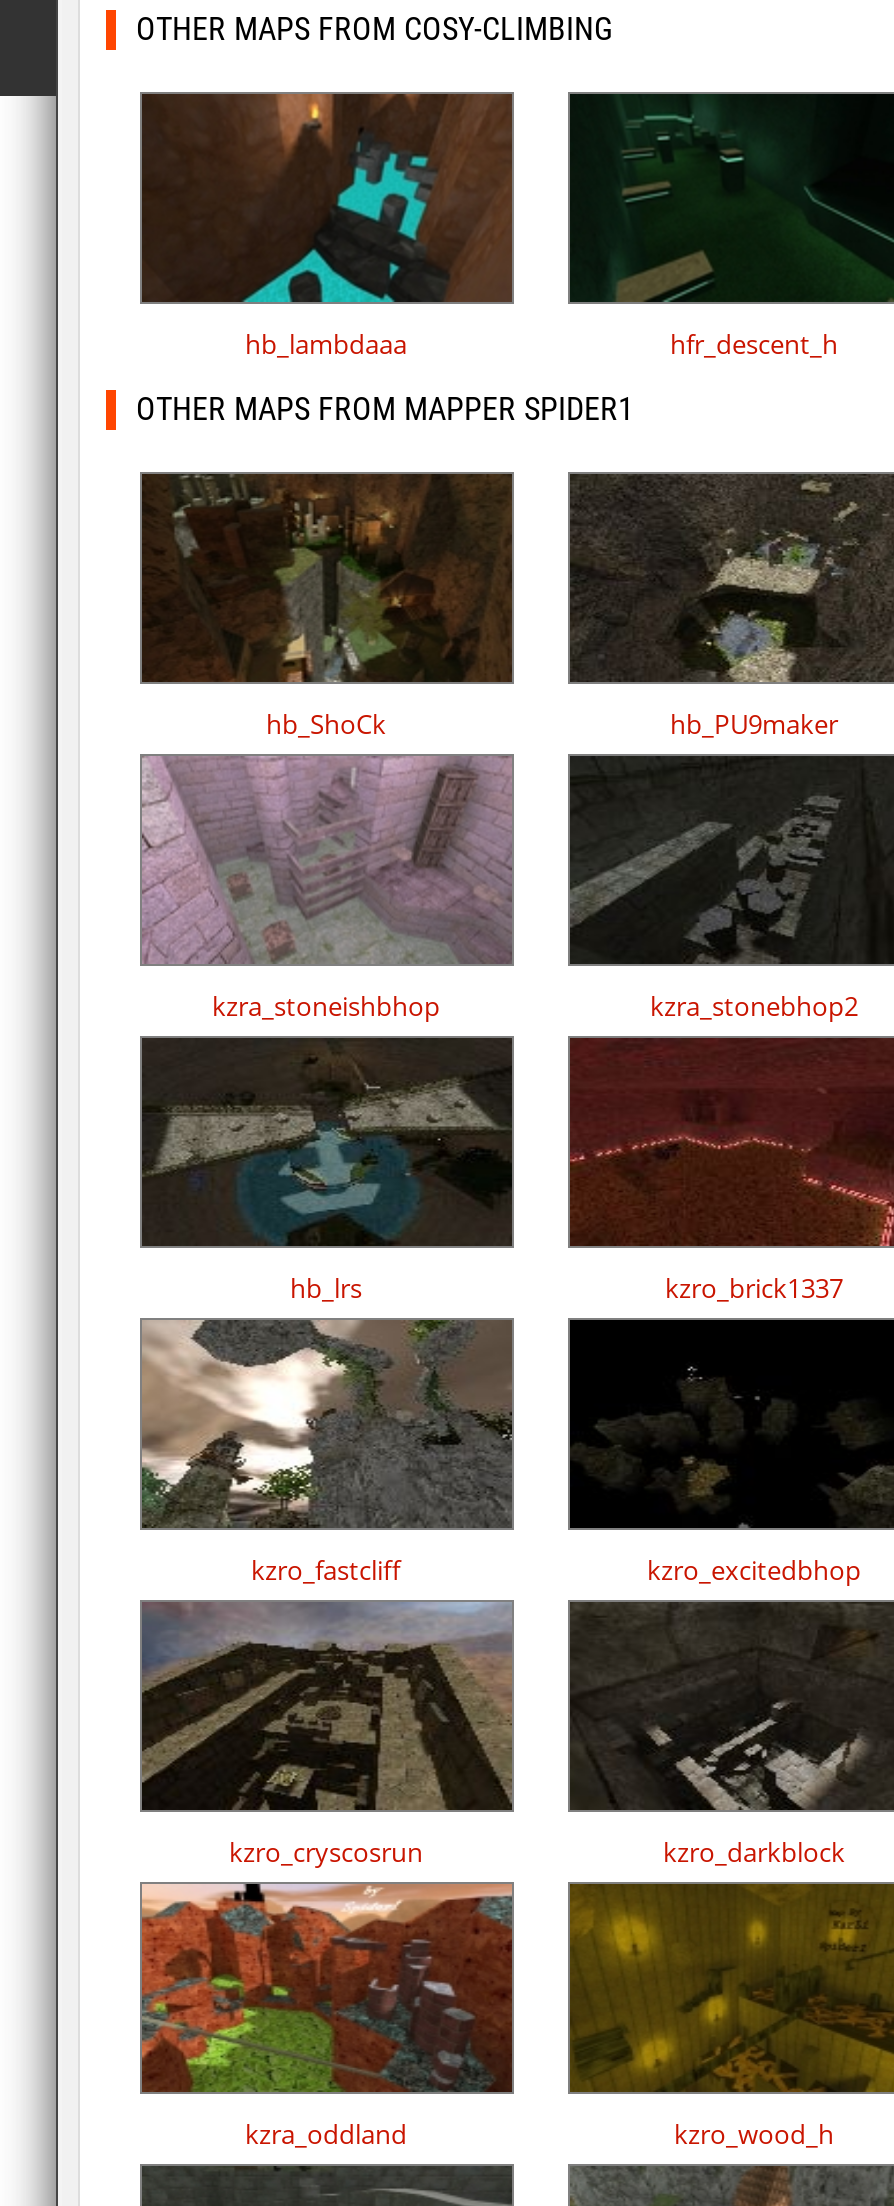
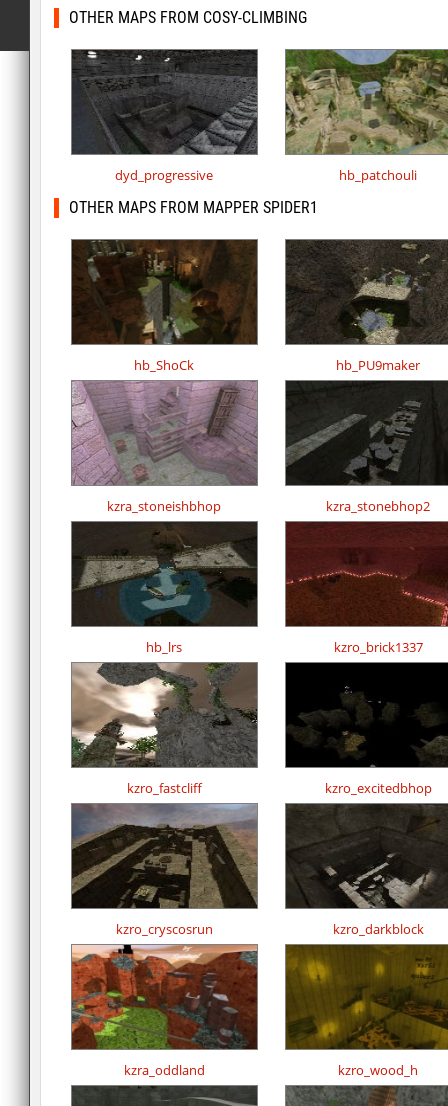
[144,92,838,362] [image] | hb_lambdaaa | hfr_descent_h -> [73,49,417,184] [image] | dyd_progressive | hb_patchouli
[568,92,888,304] [image] -> [285,49,445,155] [image]

